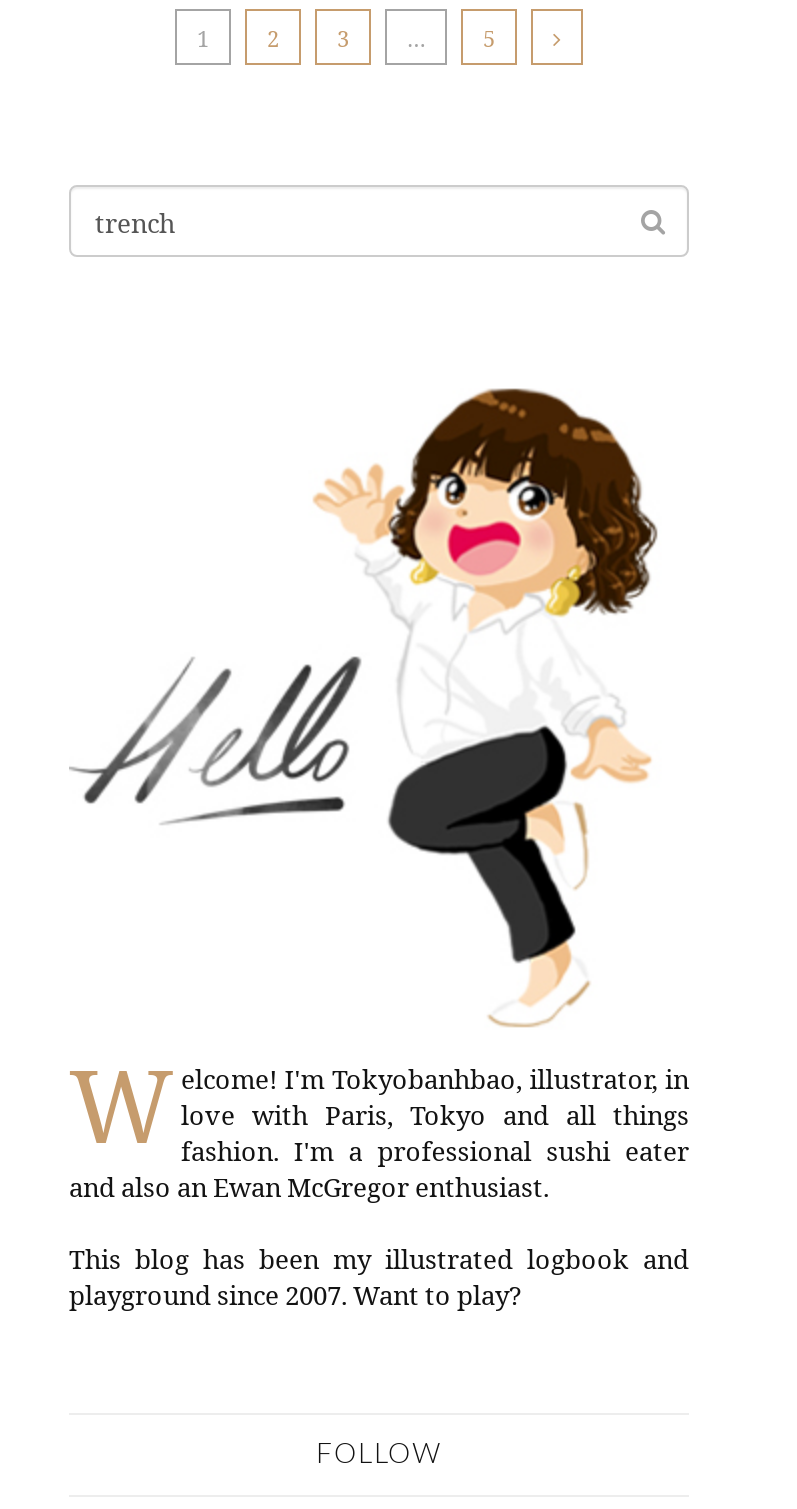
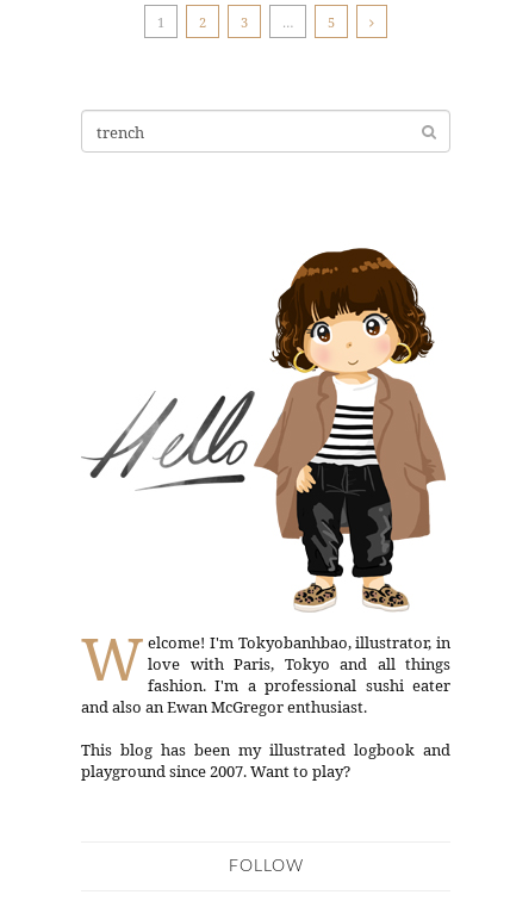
[313,387,681,1029] [image] -> [228,231,447,613] [image]

